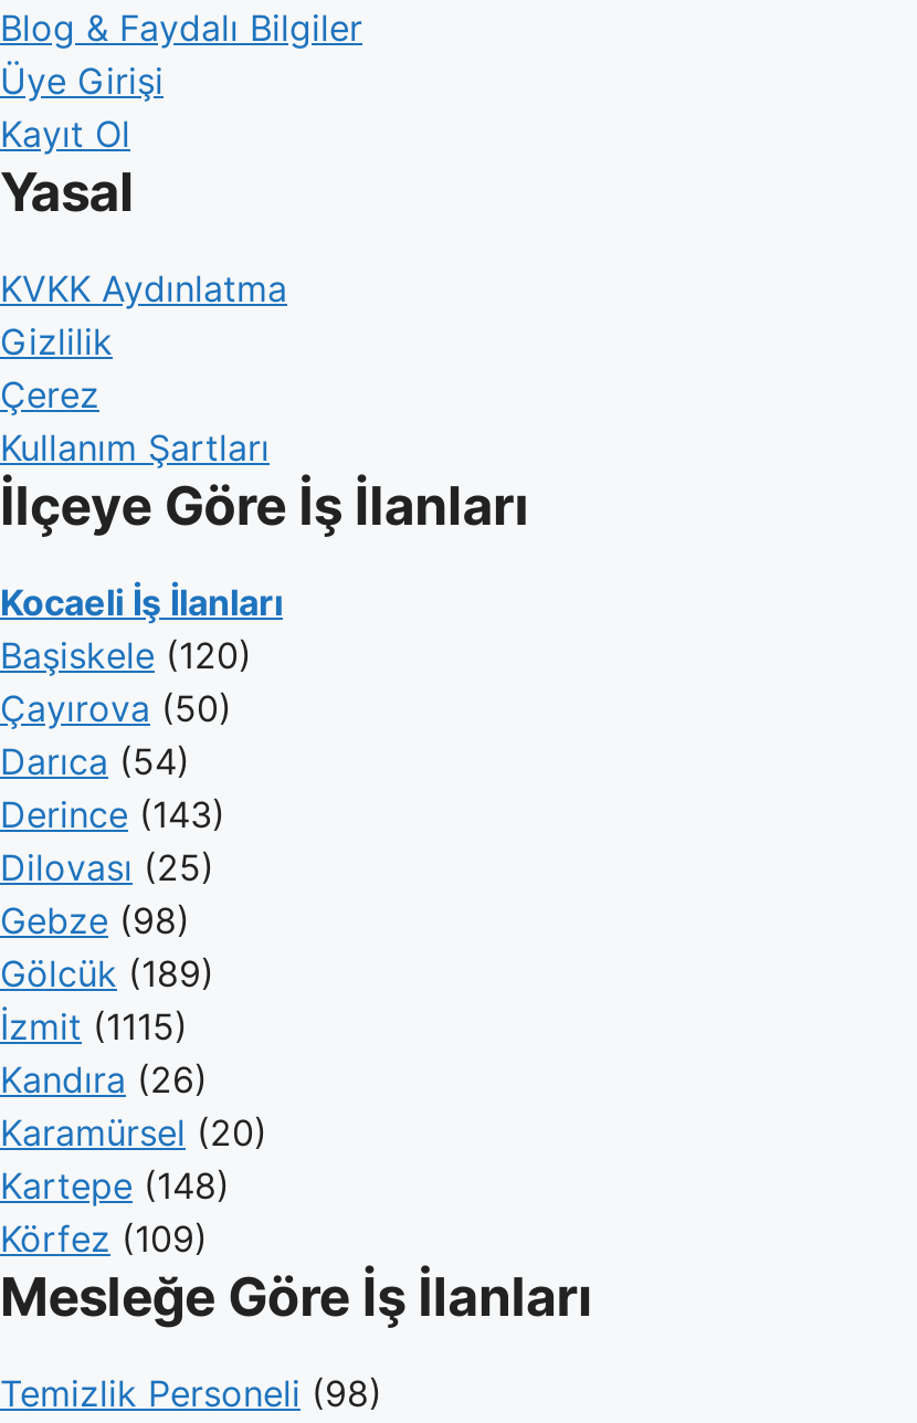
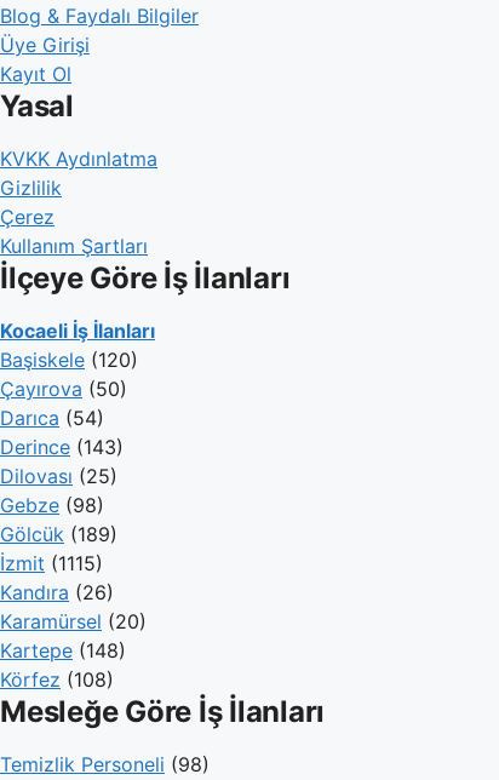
[0,1218,208,1262] Körfez (109) -> [0,667,114,692] Körfez (108)

